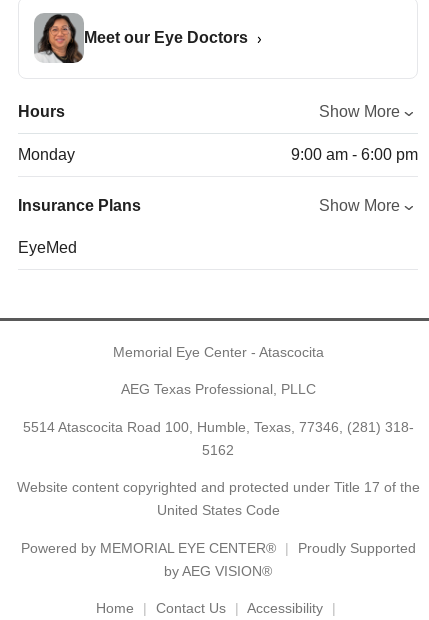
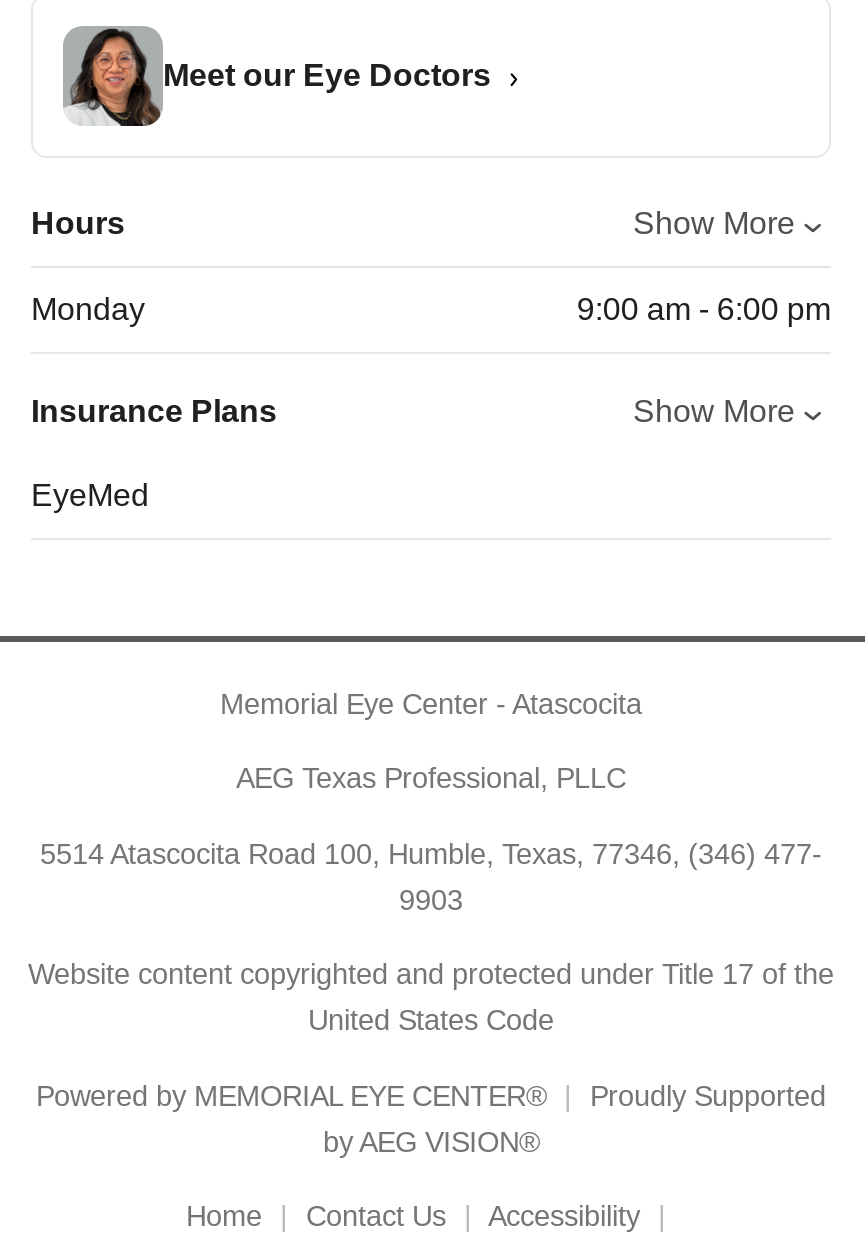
[22,419,413,435] 5514 Atascocita Road 100, Humble, Texas, 77346, (281) 318- -> [40,838,822,870] 5514 Atascocita Road 100, Humble, Texas, 77346, (346) 477-
[202,442,234,458] 5162 -> [399,884,463,916] 9903

